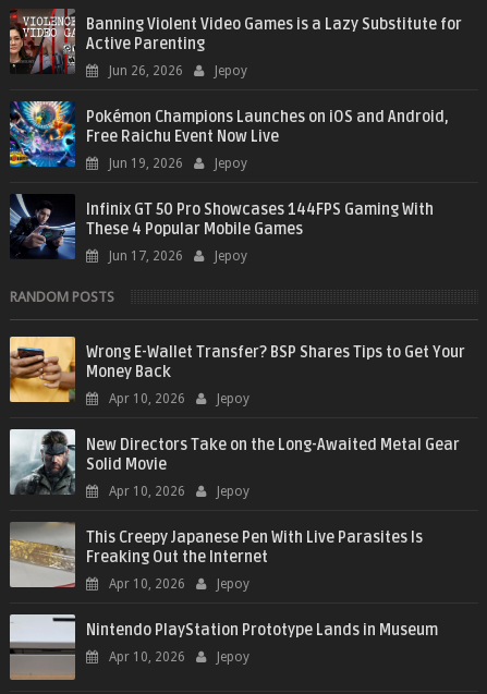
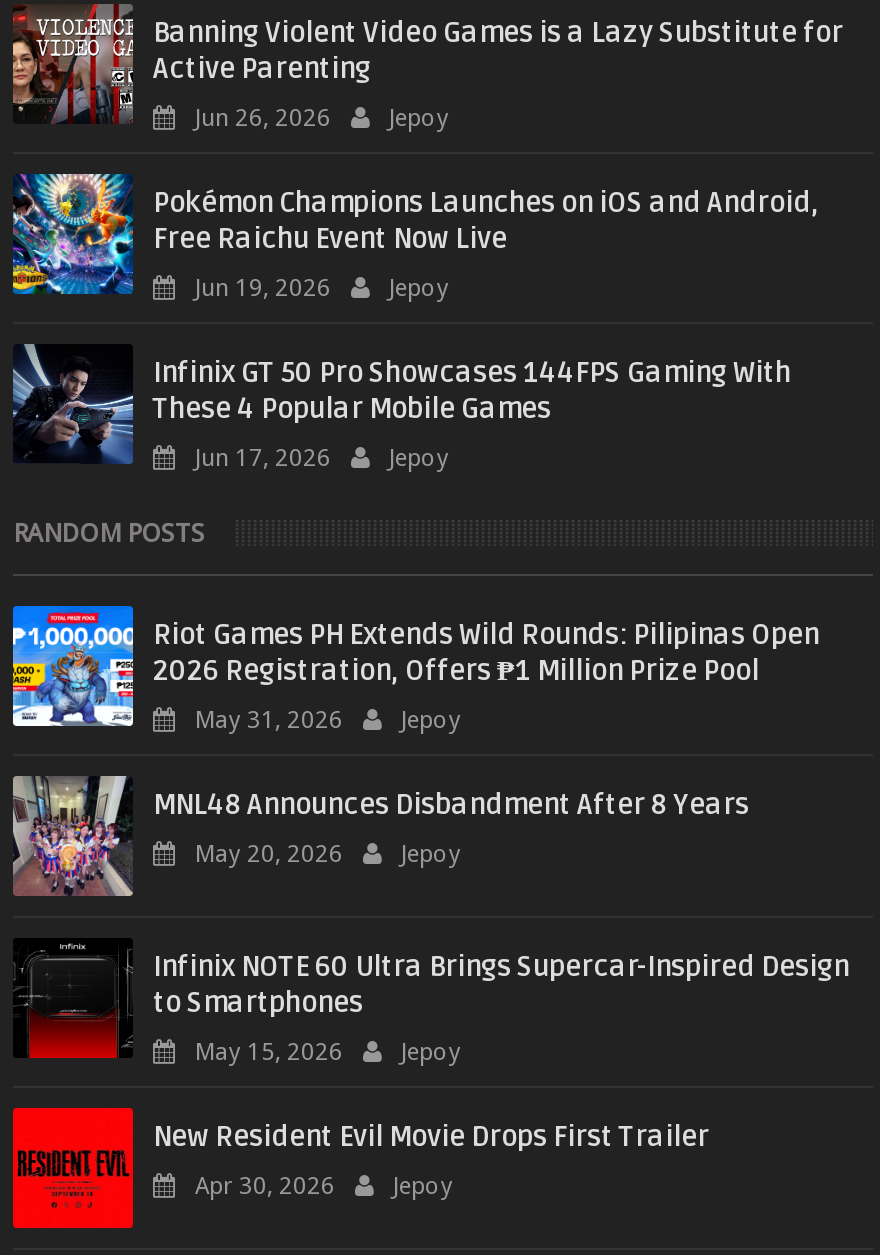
[9,336,465,403] [image] | Wrong E-Wallet Transfer? BSP Shares Tips to Get Your | Money Back -> [11,604,819,728] [image] | Riot Games PH Extends Wild Rounds: Pilipinas Open | 2026 Registration, Offers ₱1 Million Prize Pool
[109,391,185,406] Apr 10, 2026 -> [195,706,343,734] May 31, 2026
[9,428,460,499] [image] | New Directors Take on the Long-Awaited Metal Gear | Solid Movie -> [13,776,749,898] [image] | MNL48 Announces Disbandment After 8 Years
[109,484,185,499] Apr 10, 2026 -> [195,840,343,868] May 20, 2026
[9,521,423,588] [image] | This Creepy Japanese Pen With Live Parasites Is | Freaking Out the Internet -> [13,938,849,1060] [image] | Infinix NOTE 60 Ultra Brings Supercar-Inspired Design | to Smartphones
[109,576,185,592] Apr 10, 2026 -> [195,1038,343,1066] May 15, 2026
[9,613,438,681] [image] | Nintendo PlayStation Prototype Lands in Museum -> [11,1106,709,1230] [image] | New Resident Evil Movie Drops First Trailer
[109,649,185,665] Apr 10, 2026 -> [195,1172,335,1200] Apr 30, 2026

